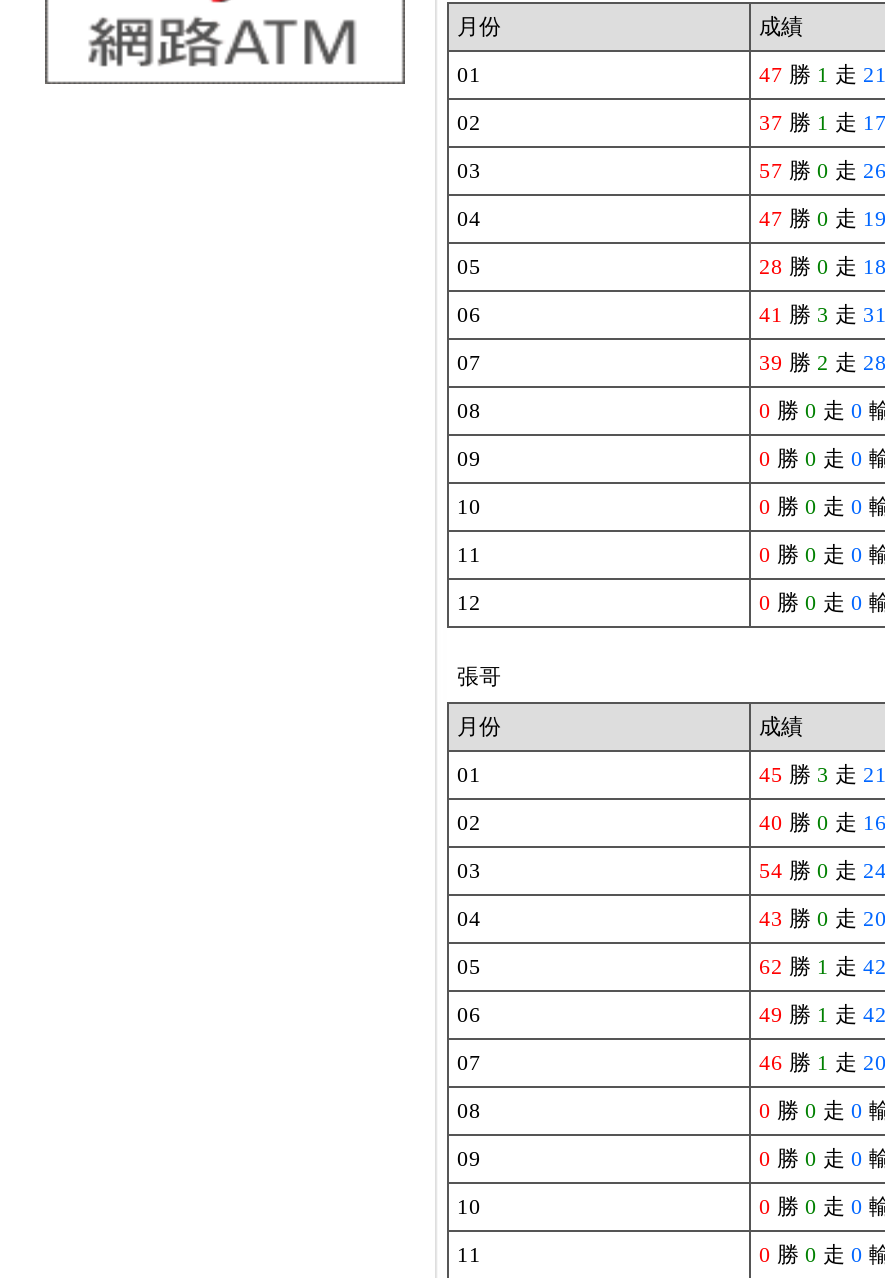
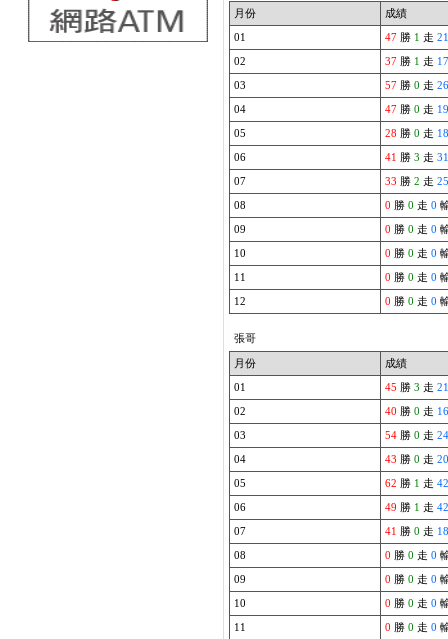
[759,350,885,374] 39勝2走28 -> [385,175,448,187] 33勝2走25
[759,1050,885,1074] 46勝1走20 -> [385,525,448,537] 41勝0走18

